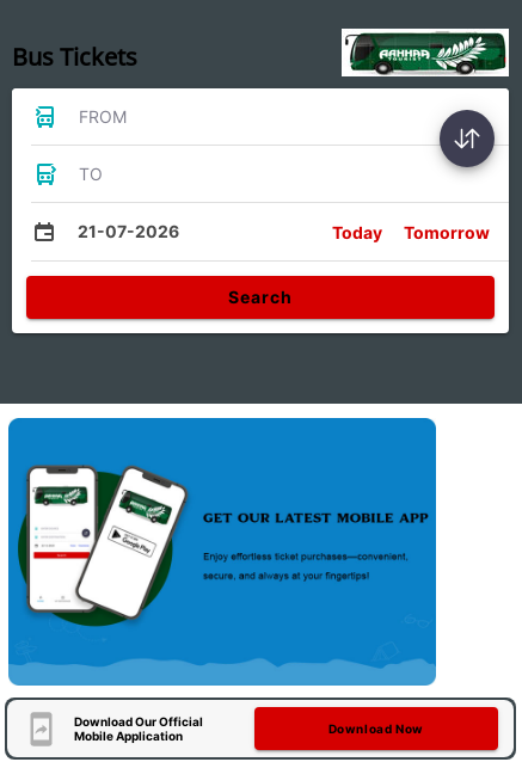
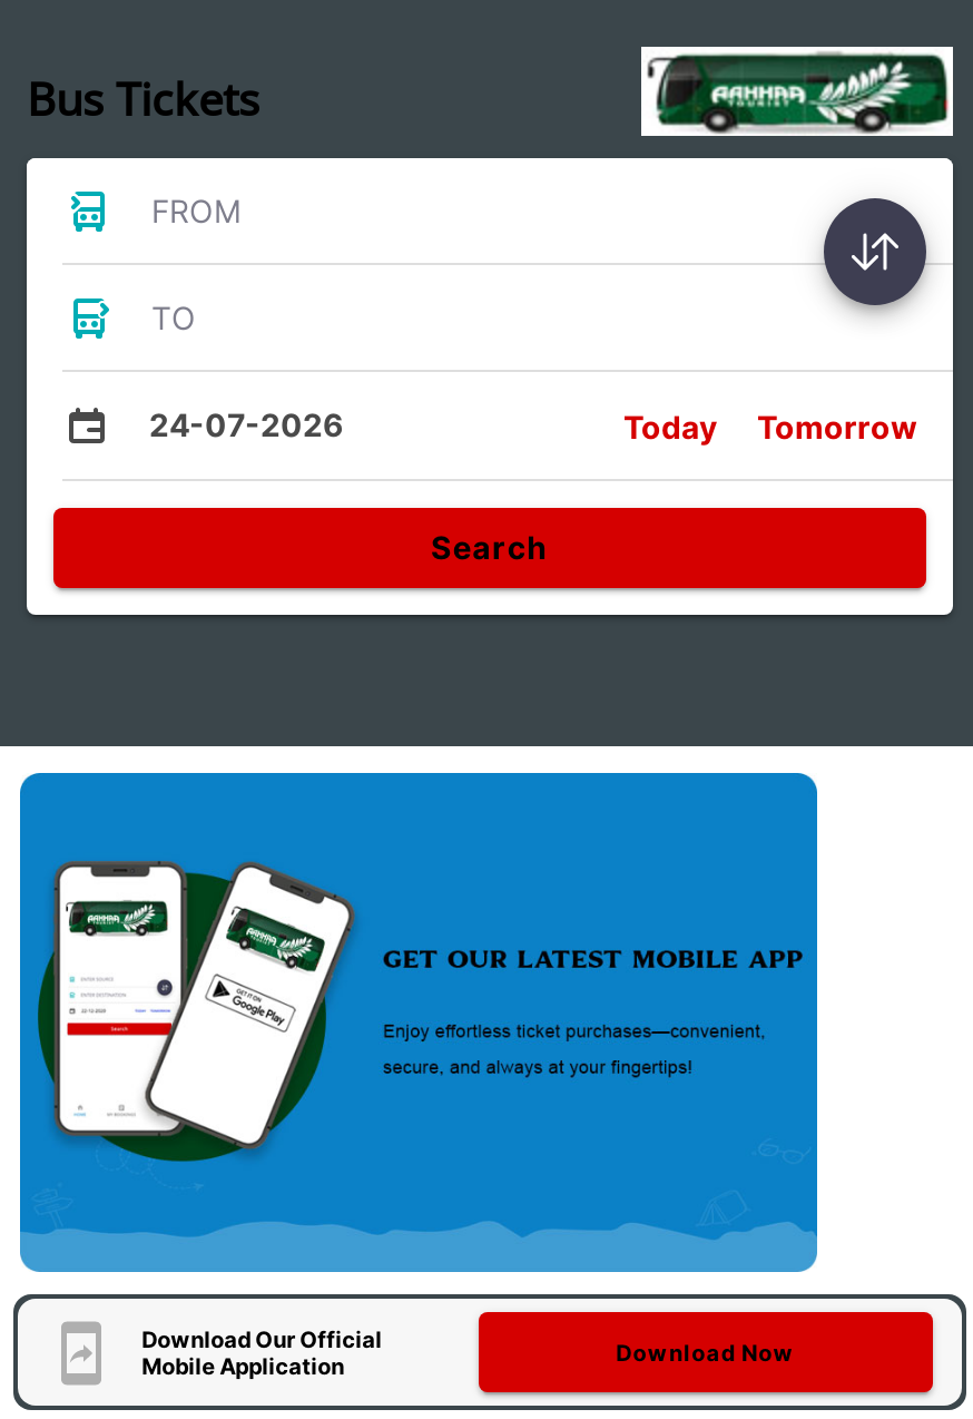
[78,221,179,241] 21-07-2026 -> [149,405,343,443] 24-07-2026

